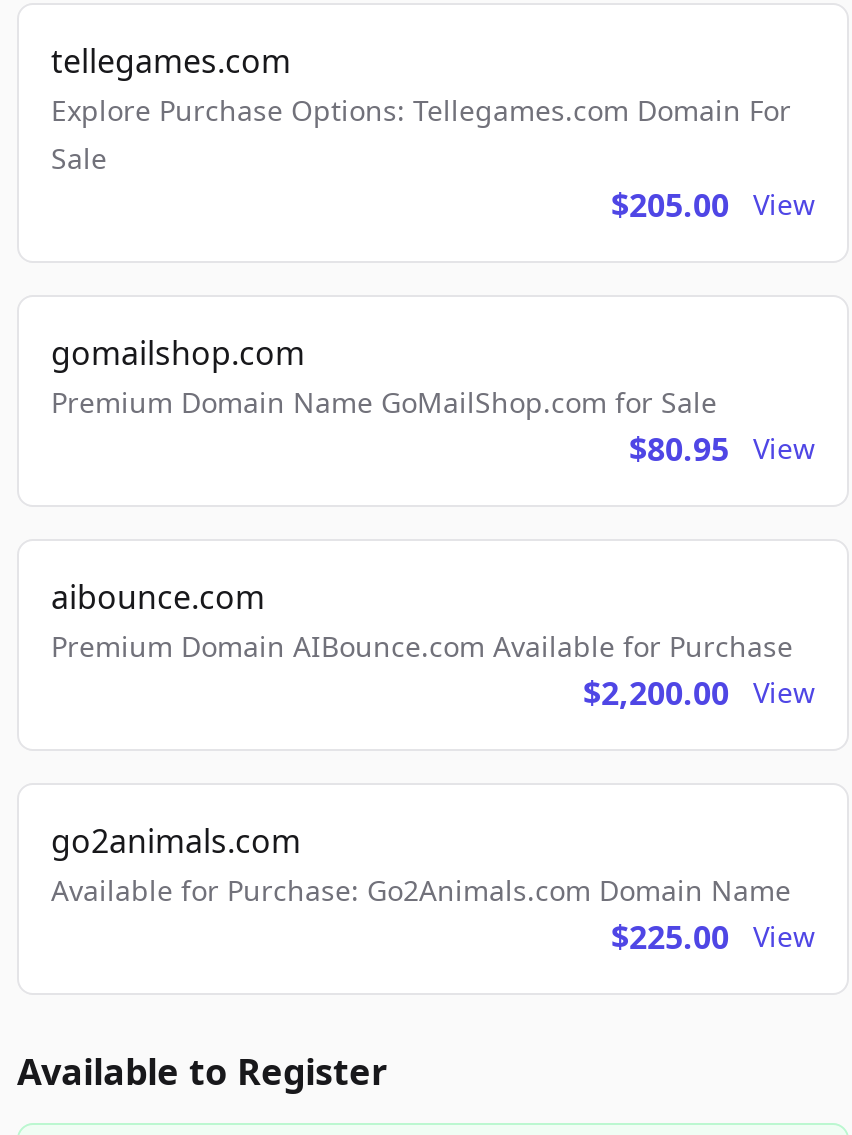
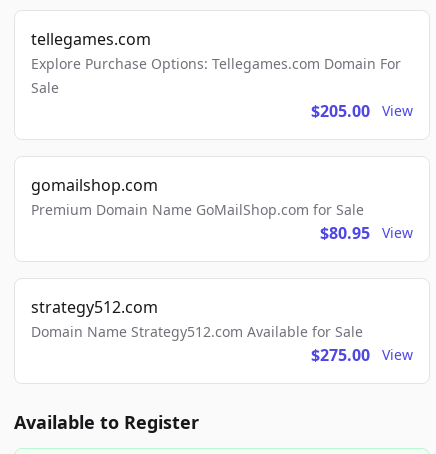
[51,575,815,959] aibounce.com | Premium Domain AIBounce.com Available for Purchase | $2,200.00 | View | go2animals.com | Available for Purchase: Go2Animals.com Domain Name | $225.00 -> [31,296,370,366] strategy512.com | Domain Name Strategy512.com Available for Sale | $275.00

